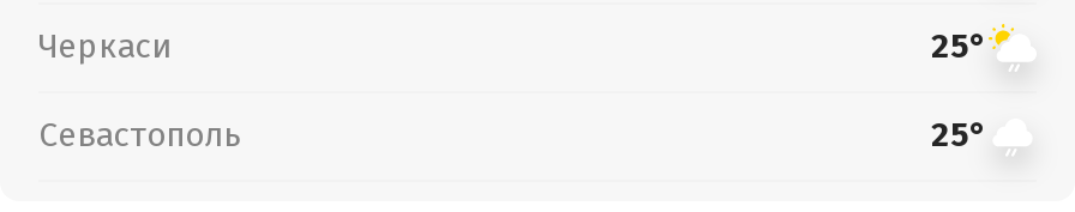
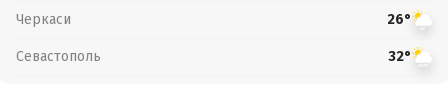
[931,26,989,67] 25° -> [387,11,412,28] 26°
[931,115,989,156] 25° -> [388,48,412,65] 32°

